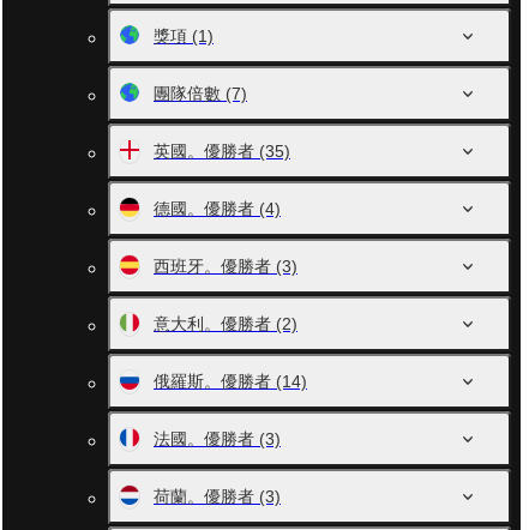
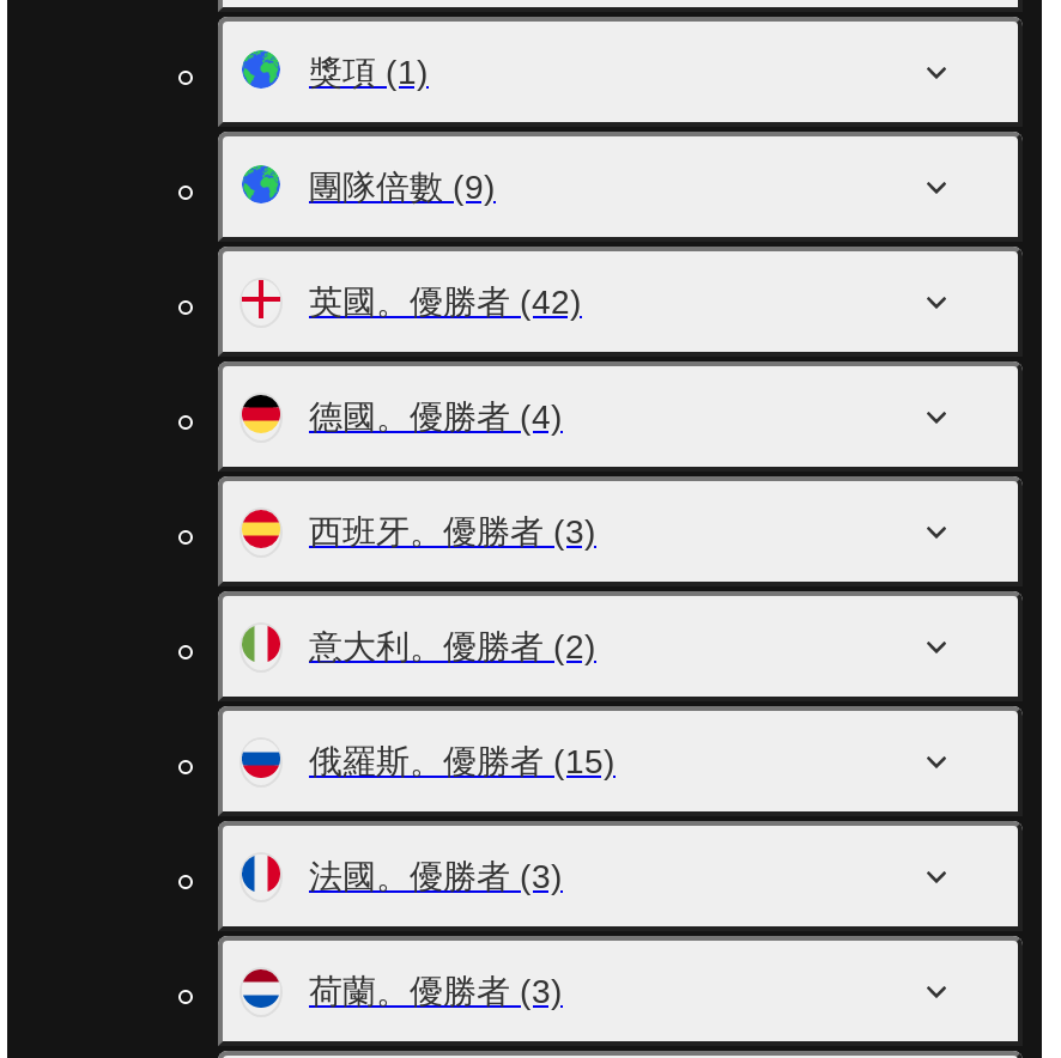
[154,84,247,103] 團隊倍數(7) -> [309,168,496,206] 團隊倍數(9)
[154,141,290,161] 英國。優勝者(35) -> [309,282,582,321] 英國。優勝者(42)
[154,372,307,391] 俄羅斯。優勝者(14) -> [309,742,616,780] 俄羅斯。優勝者(15)

